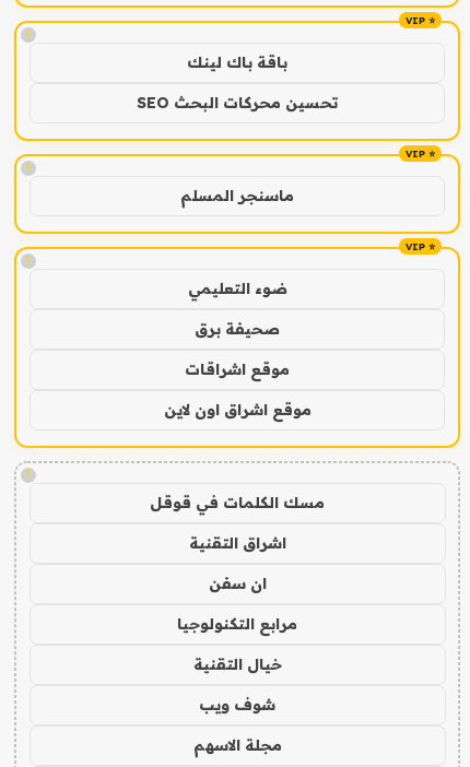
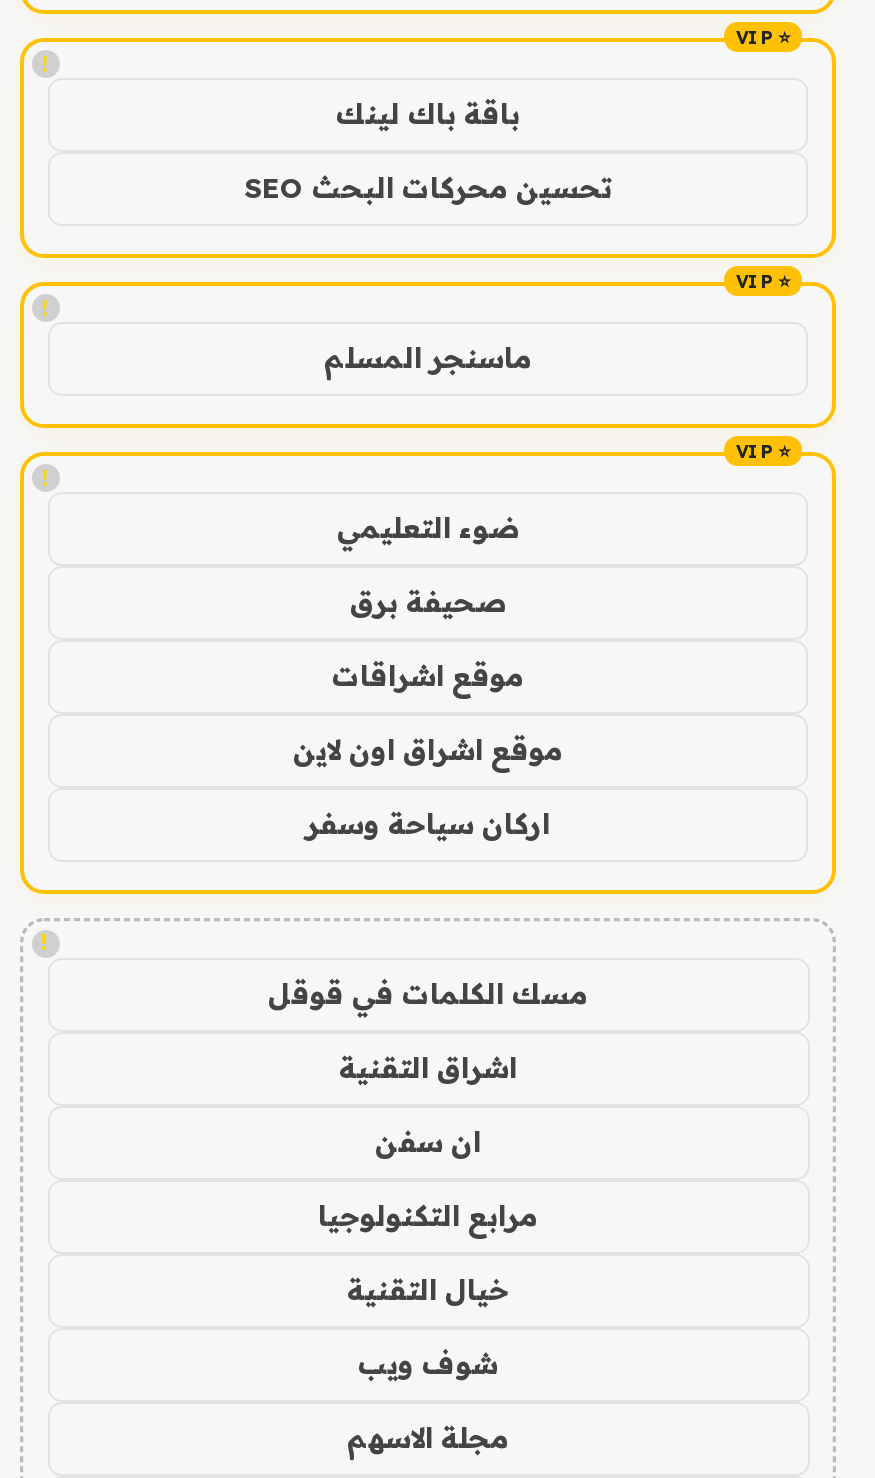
none -> [306,806,550,842] اركان سياحة وسفر

